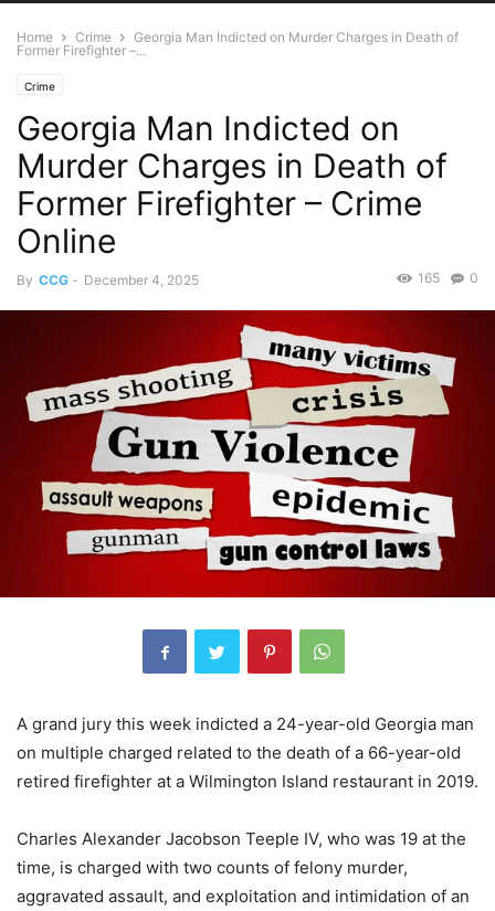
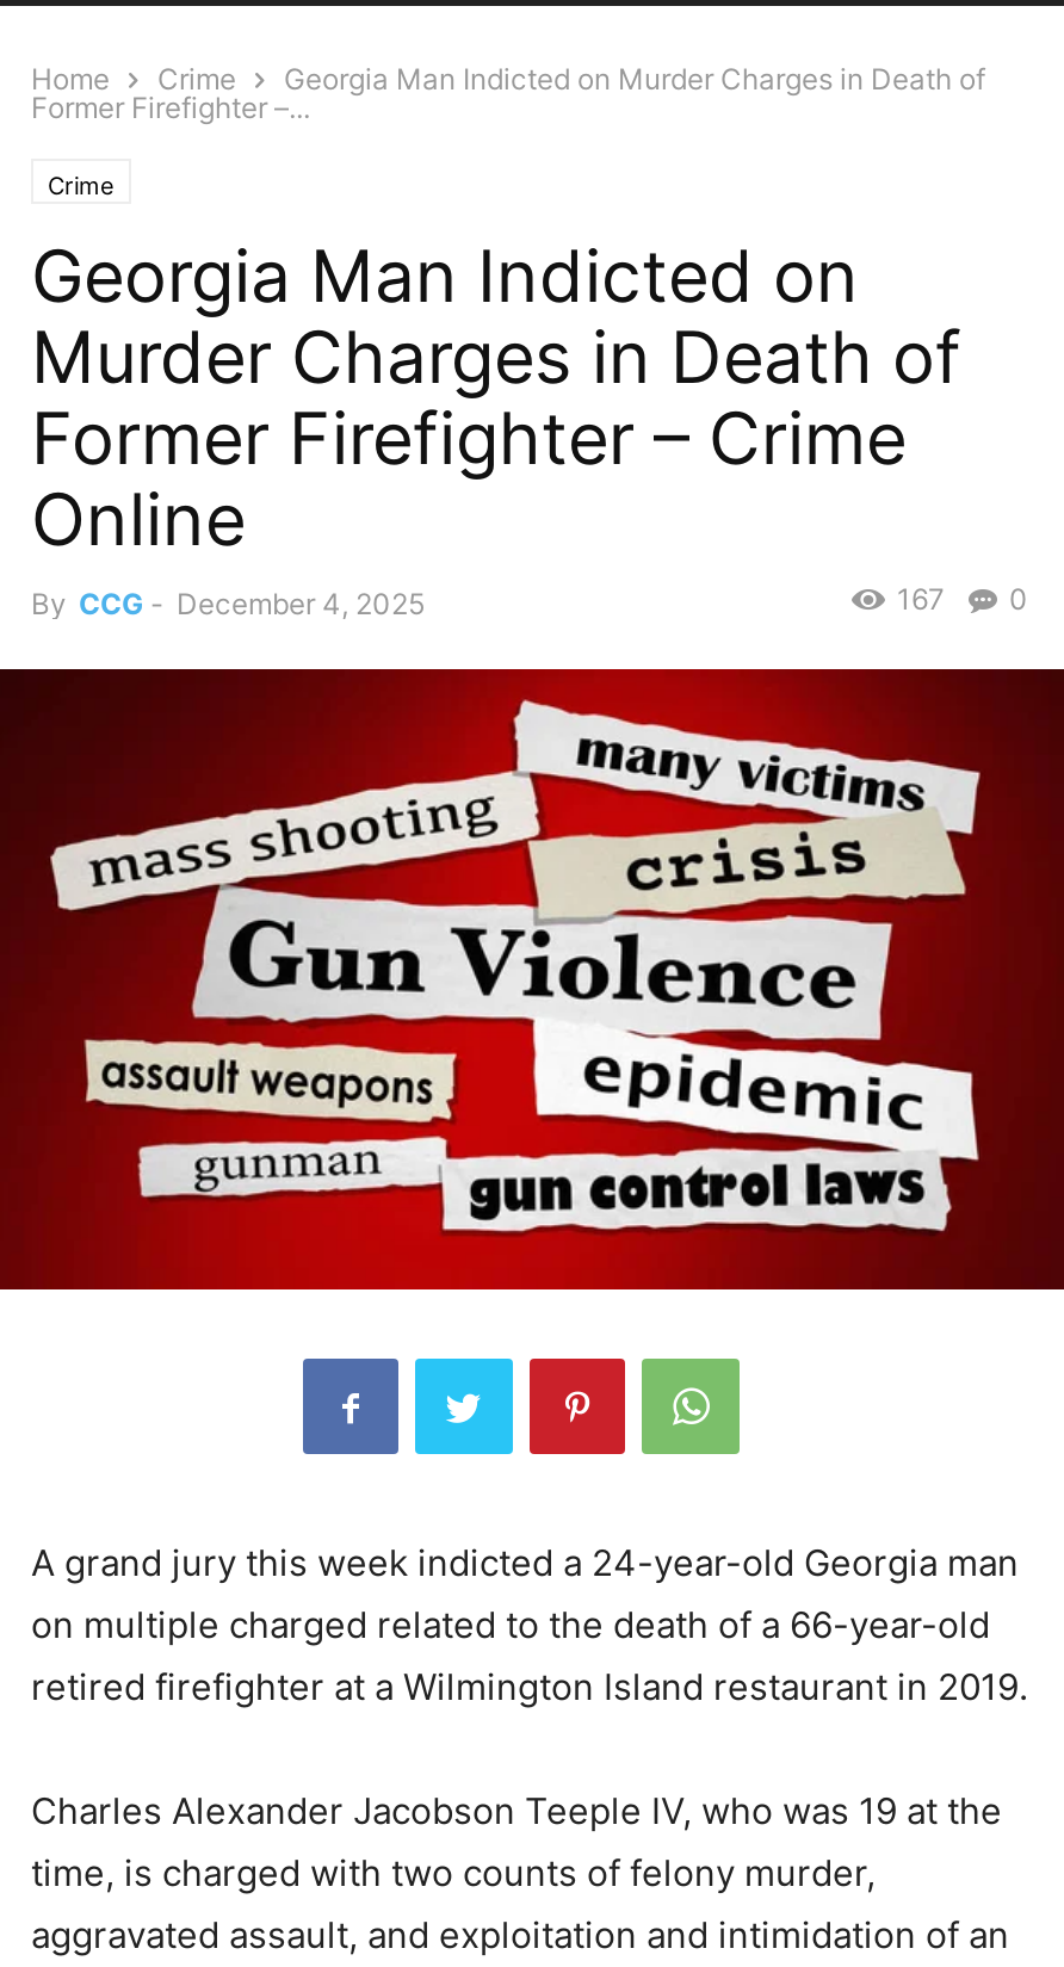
[418,269,478,286] 165 0 -> [897,581,1028,617] 167 0

